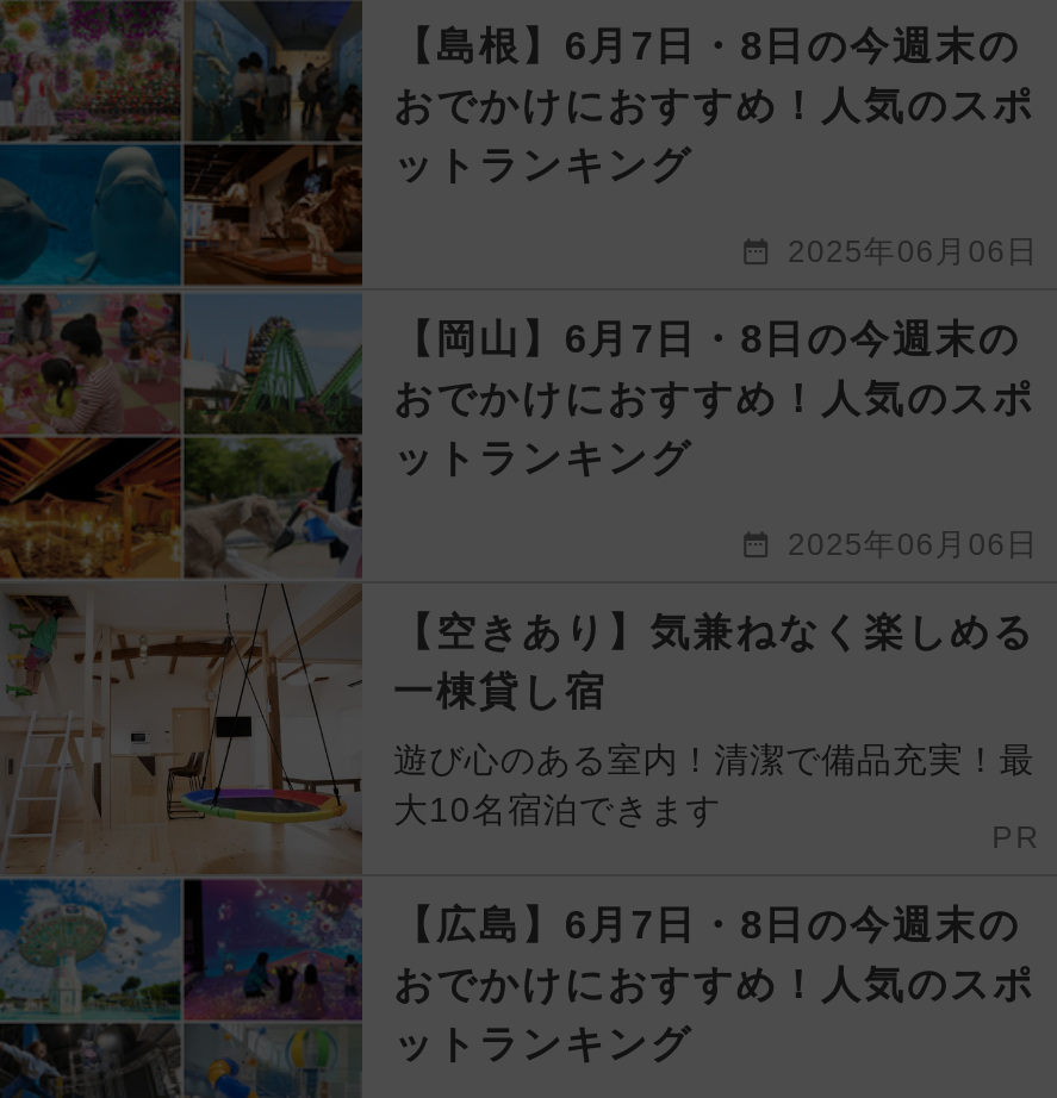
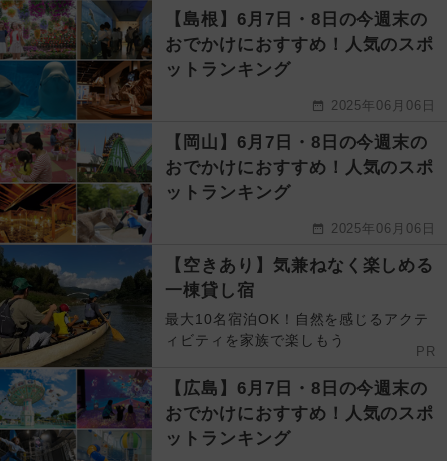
[7,584,1035,876] [image] | 遊び心のある室内！清潔で備品充実！最 | 大10名宿泊できます -> [3,244,429,368] [image] | 最大10名宿泊OK！自然を感じるアクテ | ィビティを家族で楽しもう

